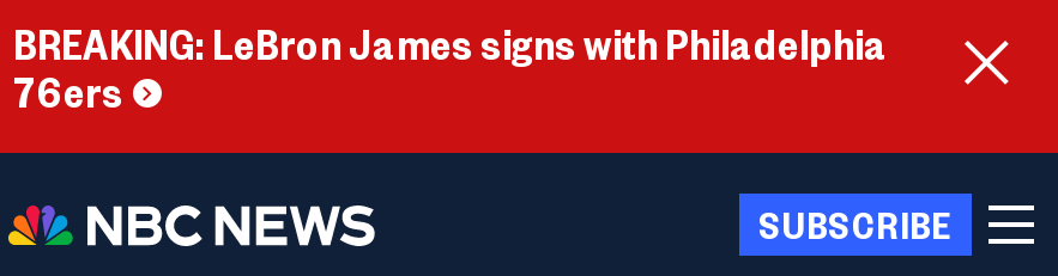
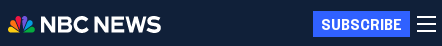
[13,14,888,117] BREAKING: LeBron James signs with Philadelphia | 76ers -> none

